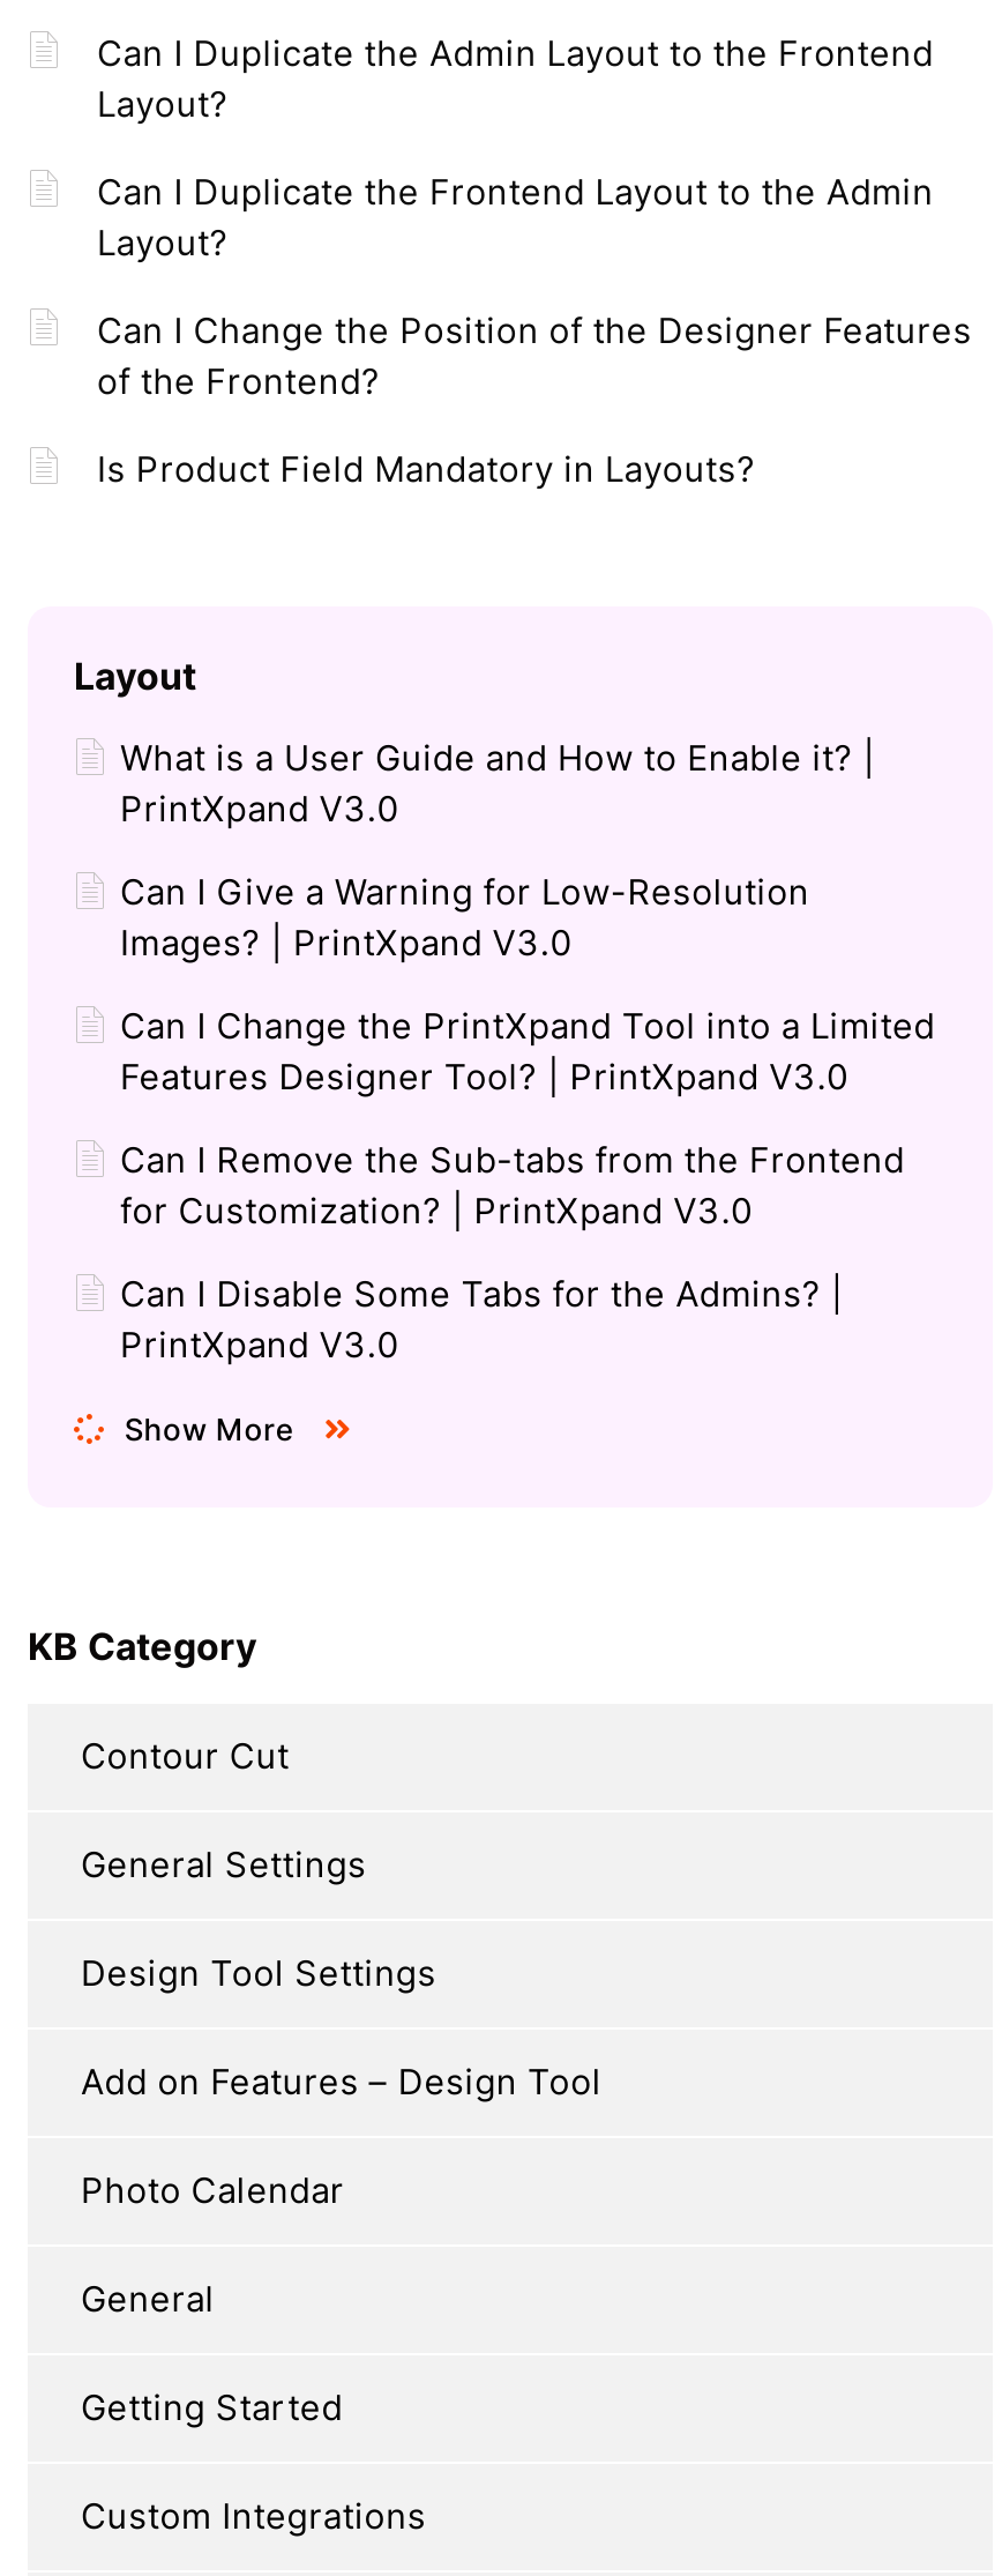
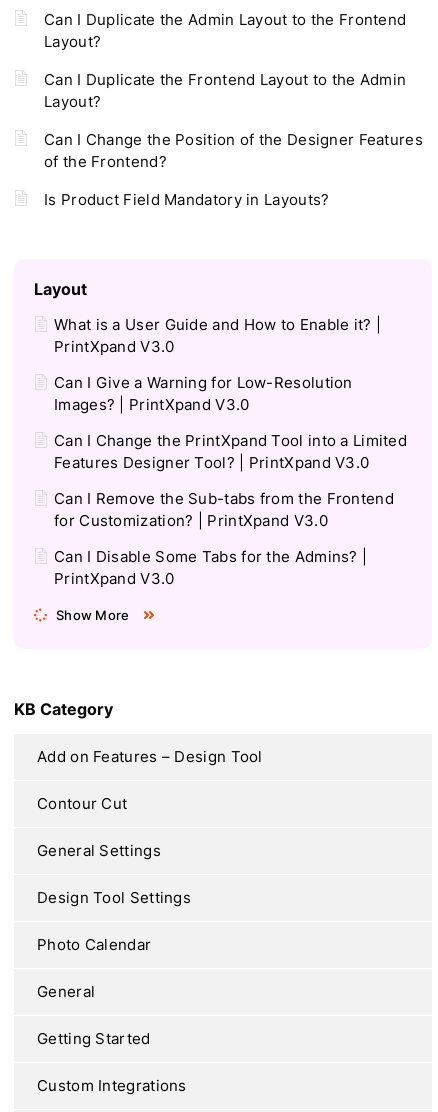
moved [81,1730,436,1996] -> [37,793,191,908]: Contour Cut | General Settings | Design Tool Settings
moved [81,2056,602,2105] -> [37,746,263,767]: Add on Features – Design Tool

